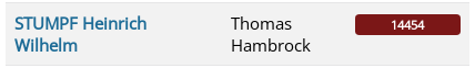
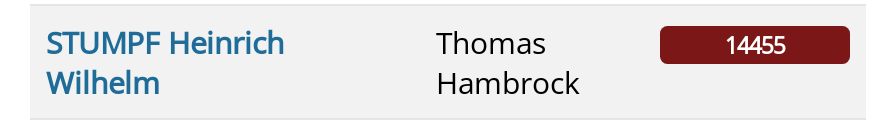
[391,16,424,33] 14454 -> [725,30,785,60] 14455

